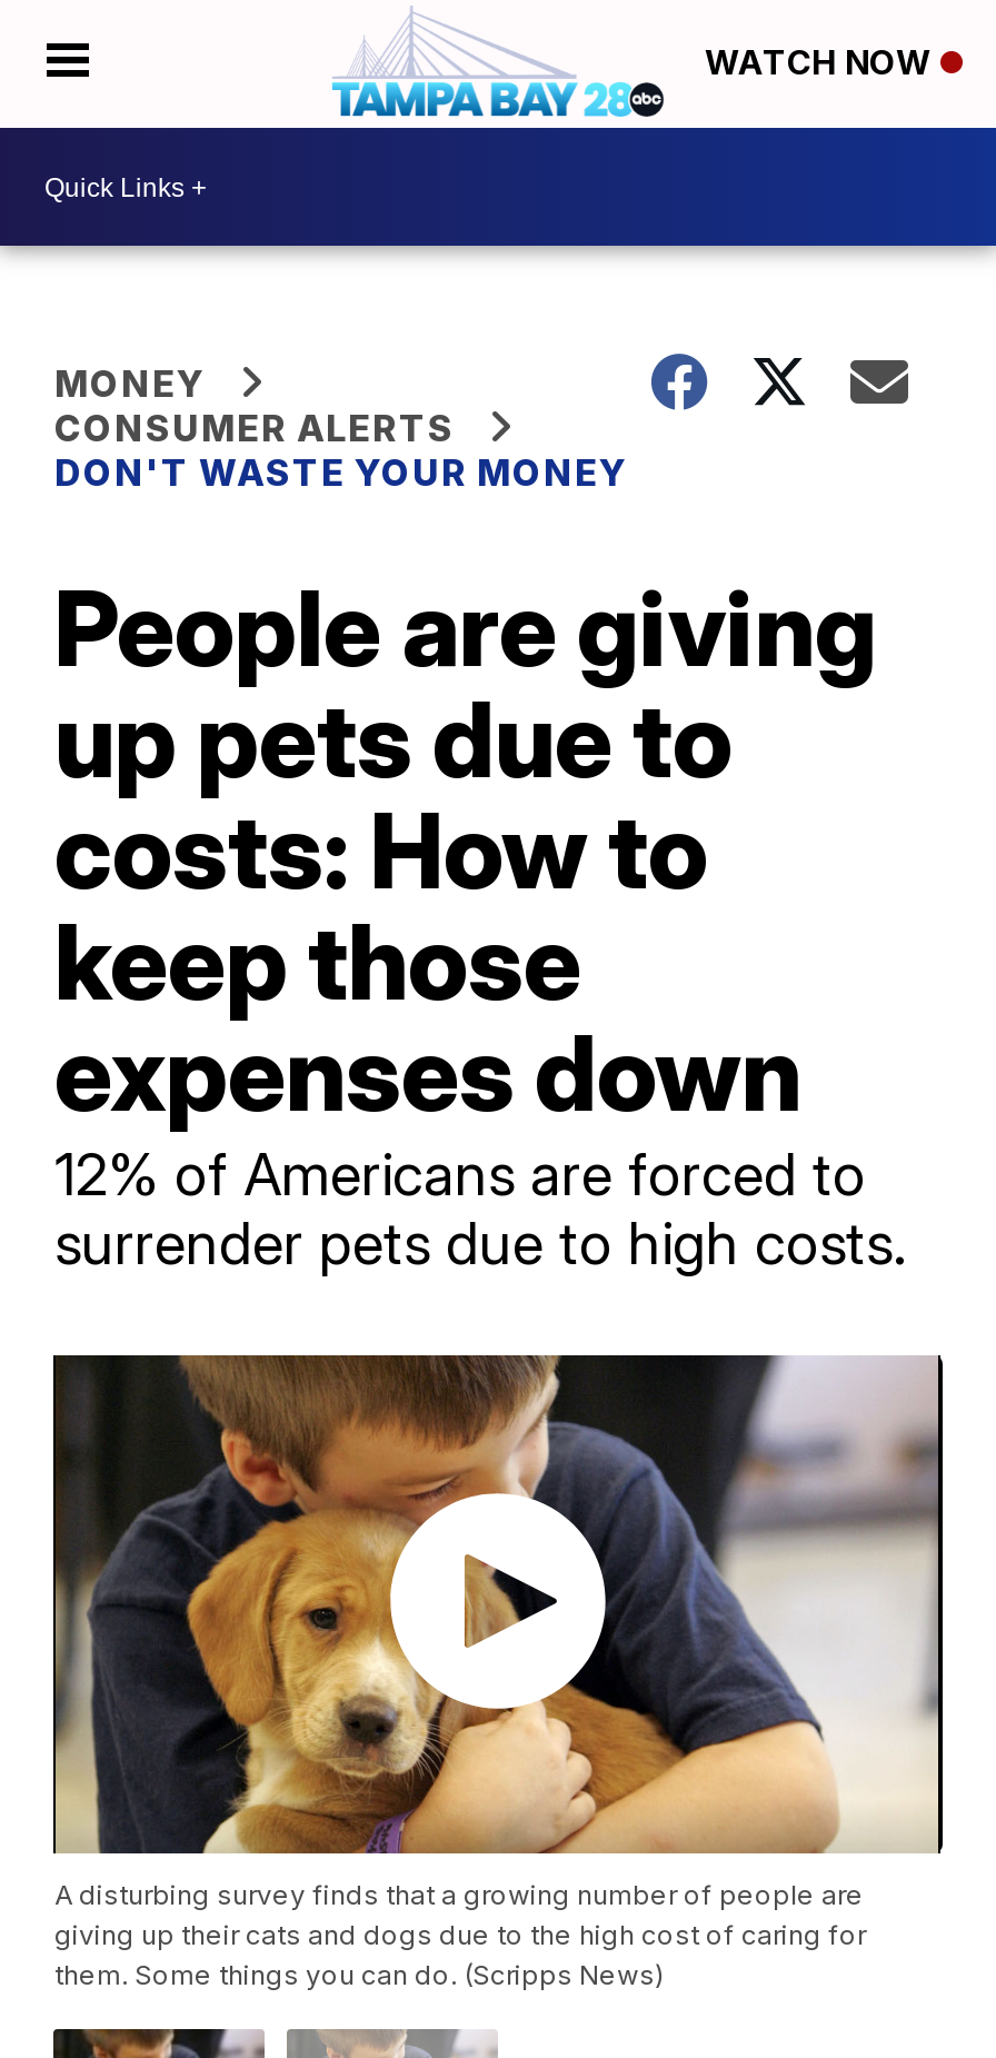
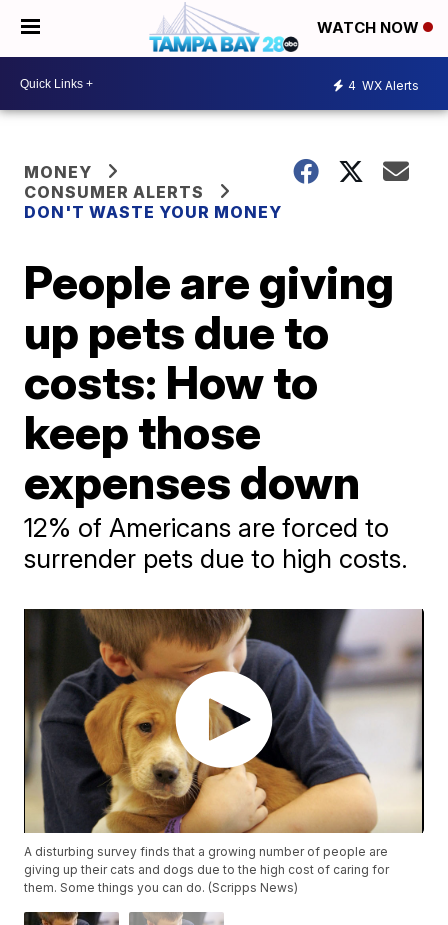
none -> [348,77,419,92] 4 WX Alerts

